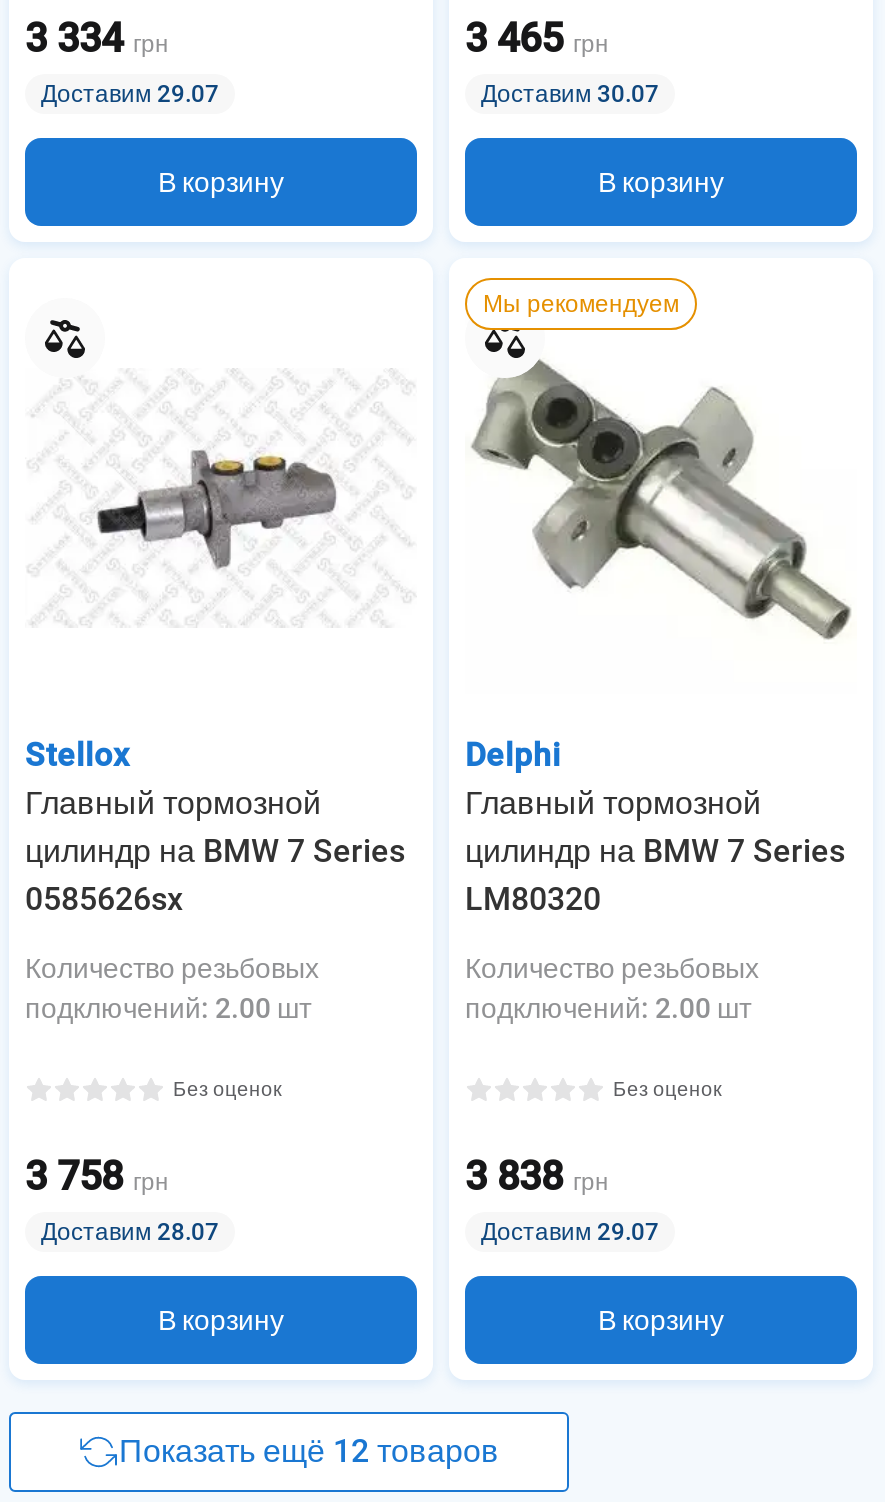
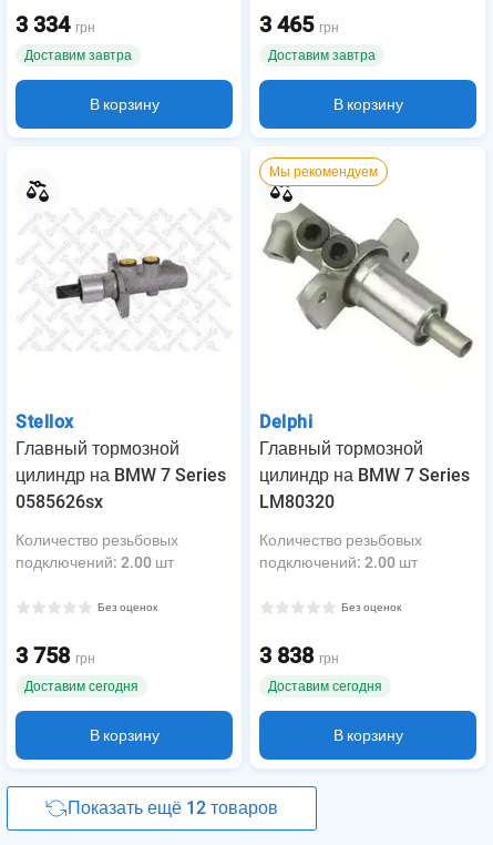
[41,80,219,108] Доставим 29.07 -> [24,48,132,63] Доставим завтра
[481,80,659,108] Доставим 30.07 -> [268,48,376,63] Доставим завтра
[41,1218,219,1246] Доставим 28.07 -> [24,679,138,694] Доставим сегодня
[481,1218,659,1246] Доставим 29.07 -> [268,679,382,694] Доставим сегодня

